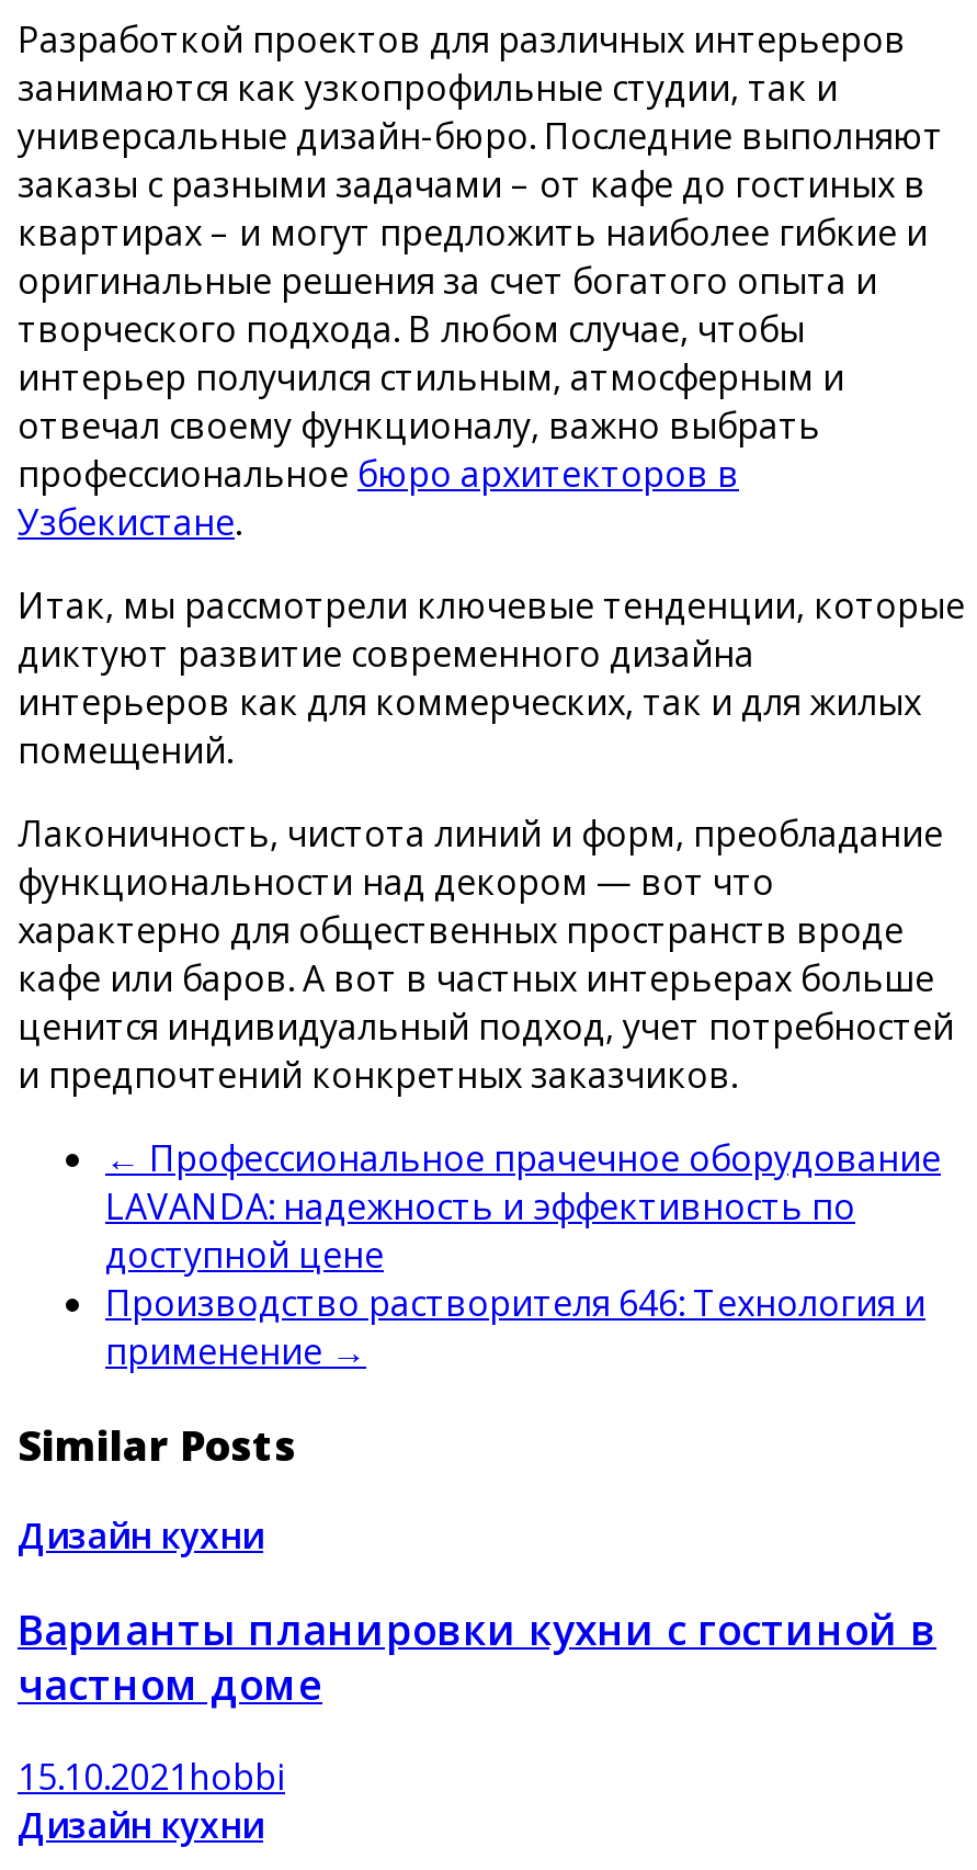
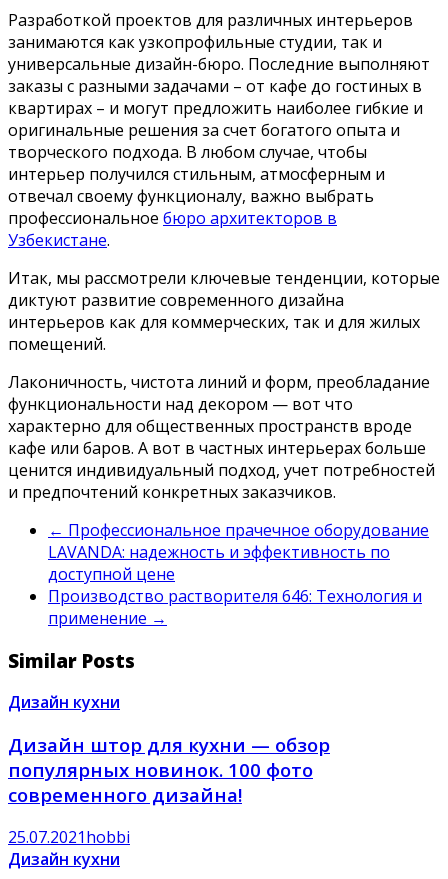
[18,1601,936,1711] Варианты планировки кухни с гостиной в | частном доме -> [8,732,330,807] Дизайн штор для кухни — обзор | популярных новинок. 100 фото | современного дизайна!
[18,1752,285,1800] 15.10.2021 hobbi -> [8,826,130,848] 25.07.2021 hobbi

